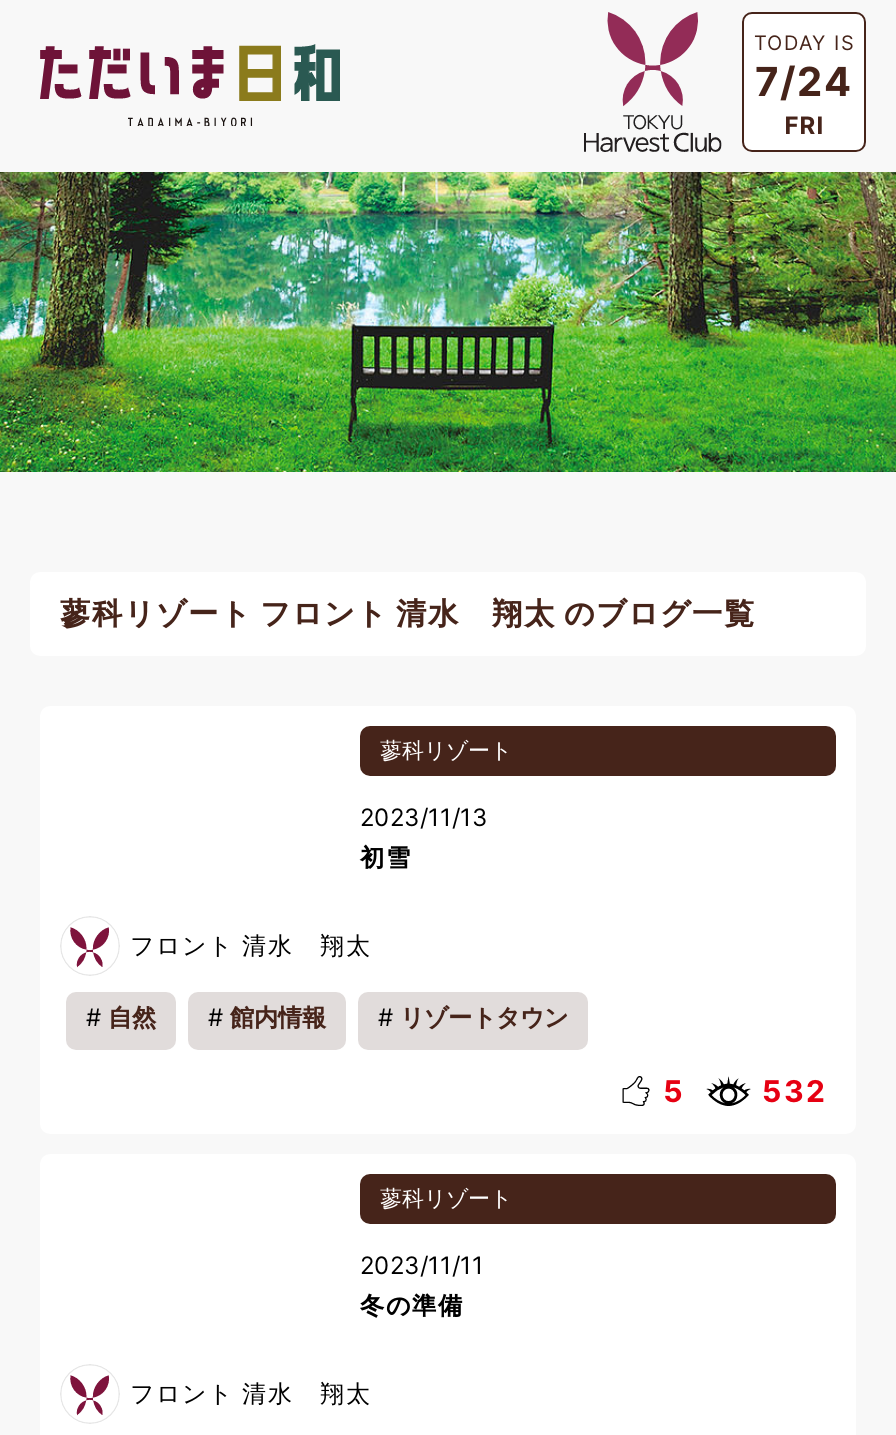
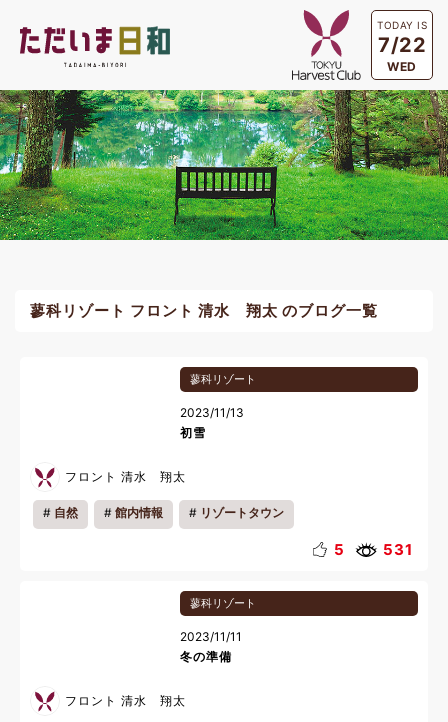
[755,58,853,140] 7/24 | FRI -> [378,33,426,74] 7/22 | WED
[762,1072,826,1110] 532 -> [383,540,413,559] 531

